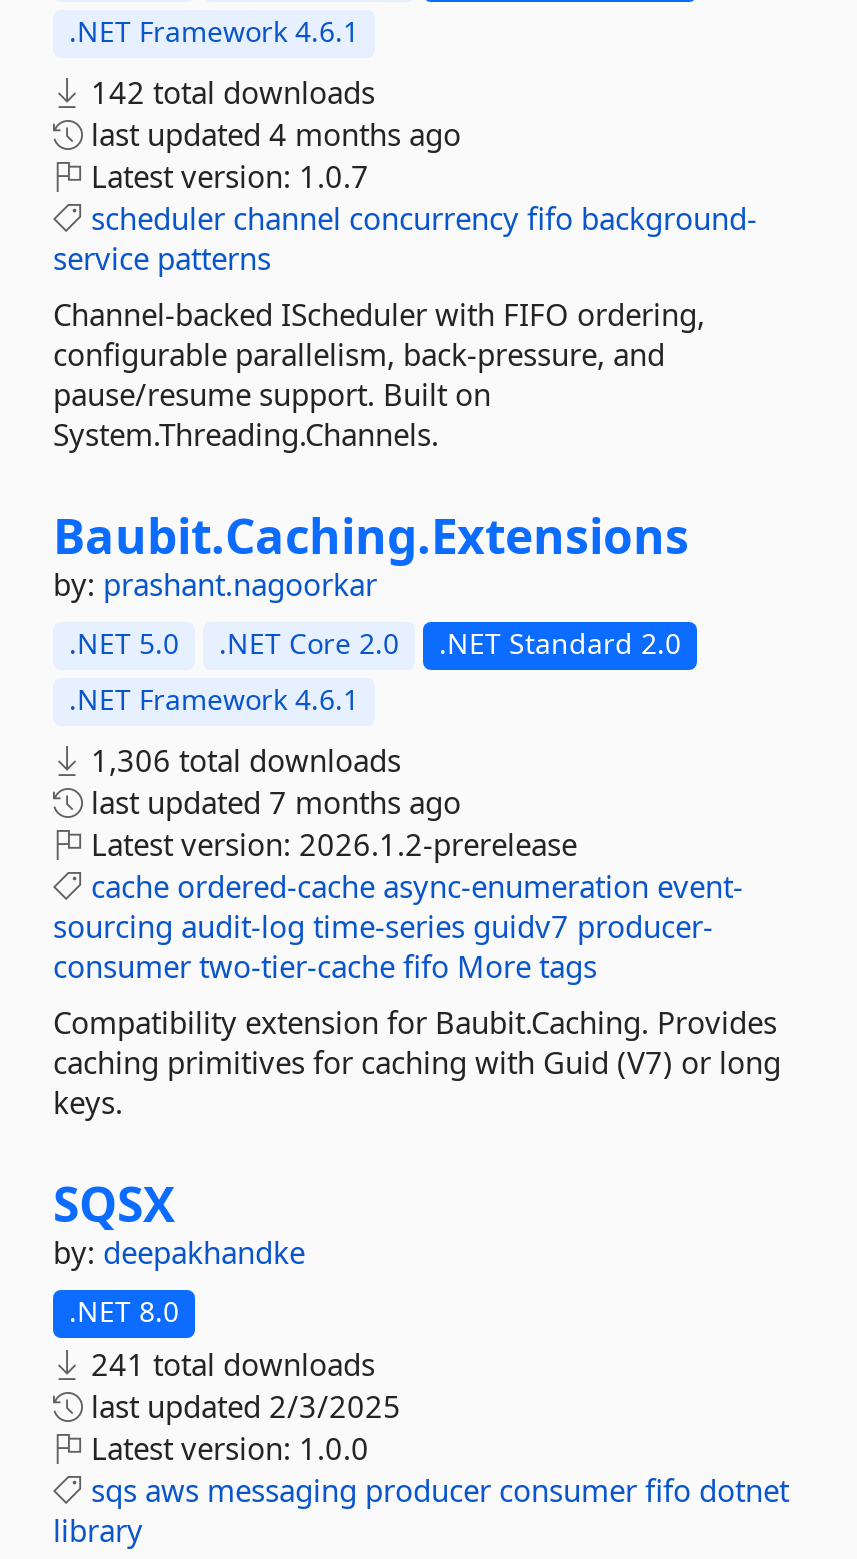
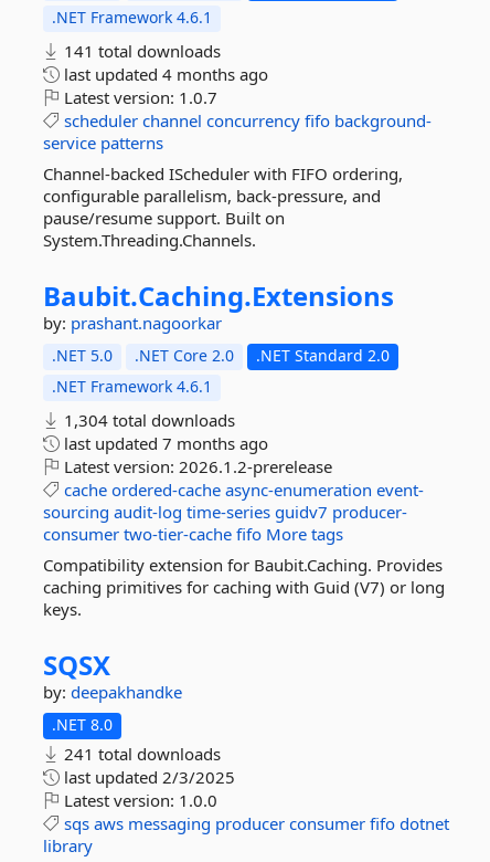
[83,72,375,112] 142 total downloads -> [60,40,221,62] 141 total downloads
[83,740,401,780] 1,306 total downloads -> [60,409,235,431] 1,304 total downloads

